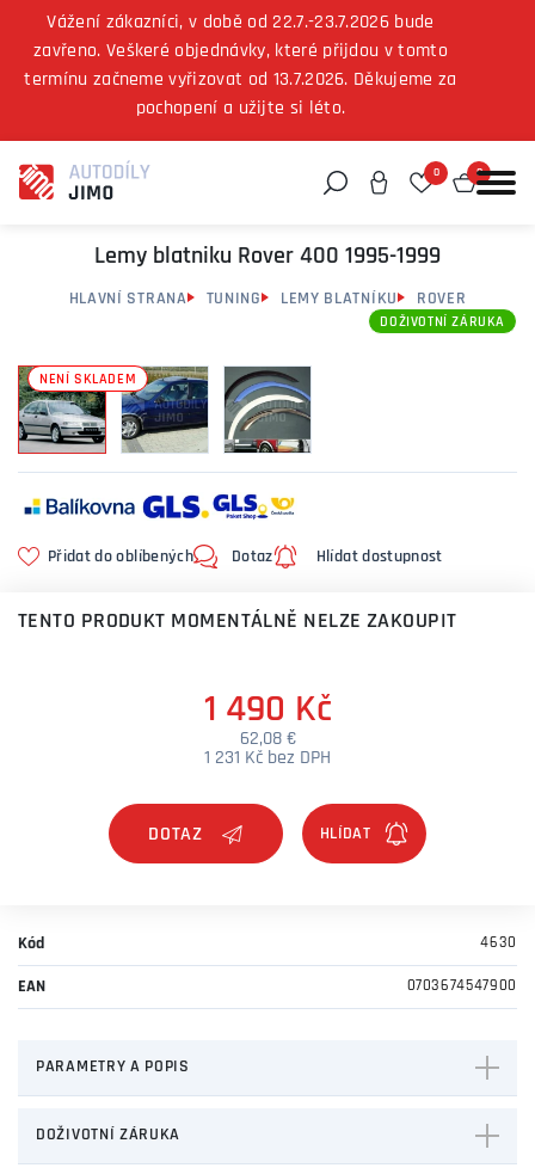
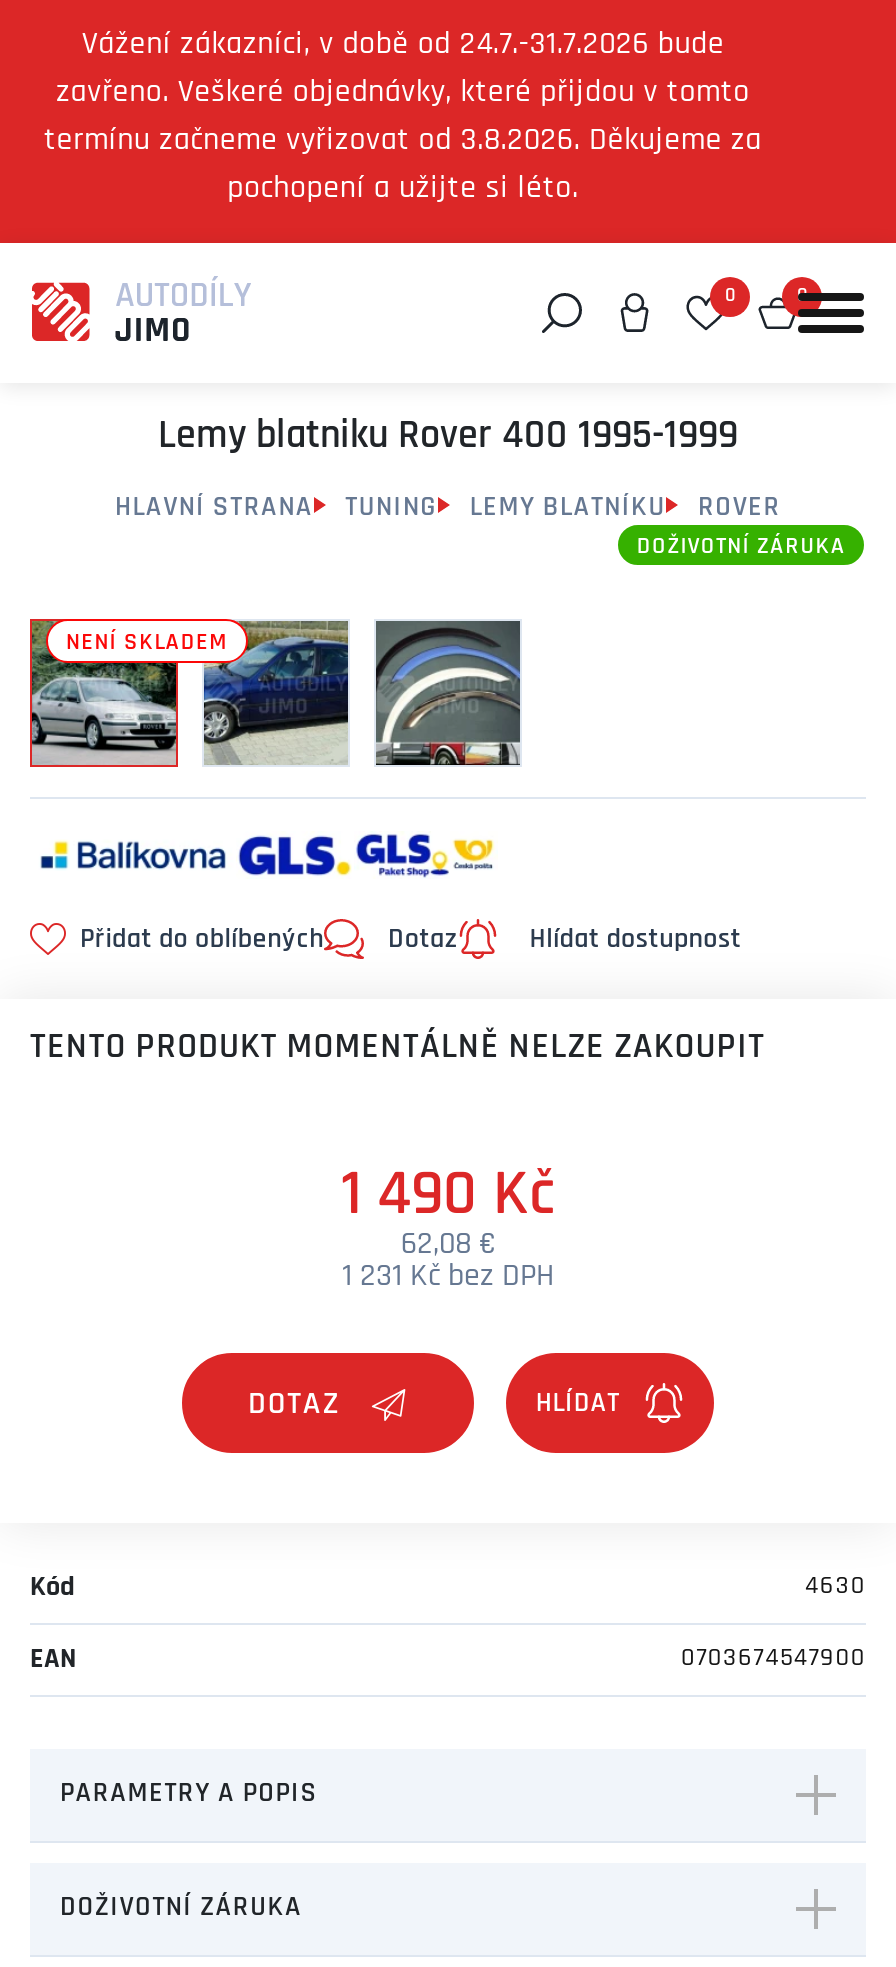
[47,13,434,32] Vážení zákazníci, v době od 22.7.-23.7.2026 bude -> [82,29,724,61] Vážení zákazníci, v době od 24.7.-31.7.2026 bude
[24,70,457,90] termínu začneme vyřizovat od 13.7.2026. Děkujeme za -> [44,125,762,157] termínu začneme vyřizovat od 3.8.2026. Děkujeme za

